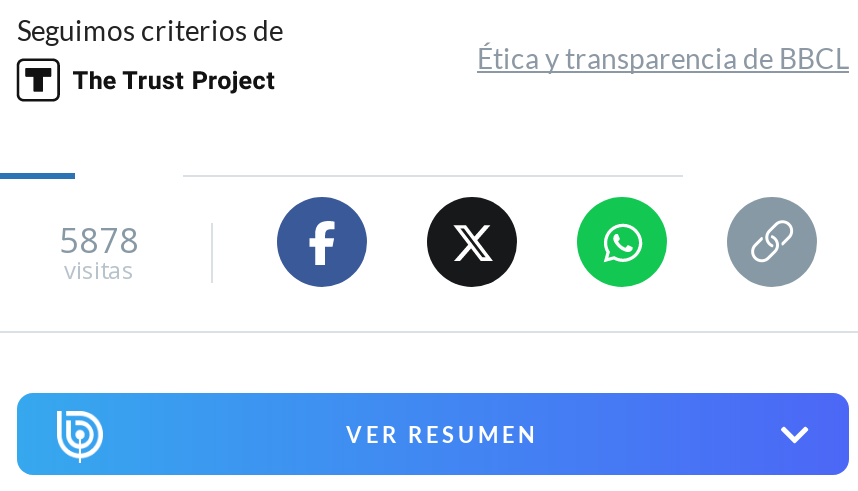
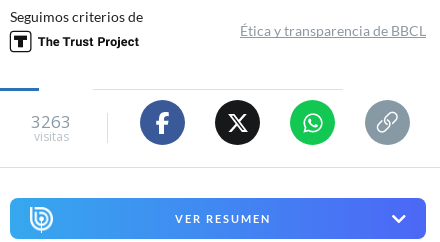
[59,217,139,263] 5878 -> [31,110,71,133] 3263

